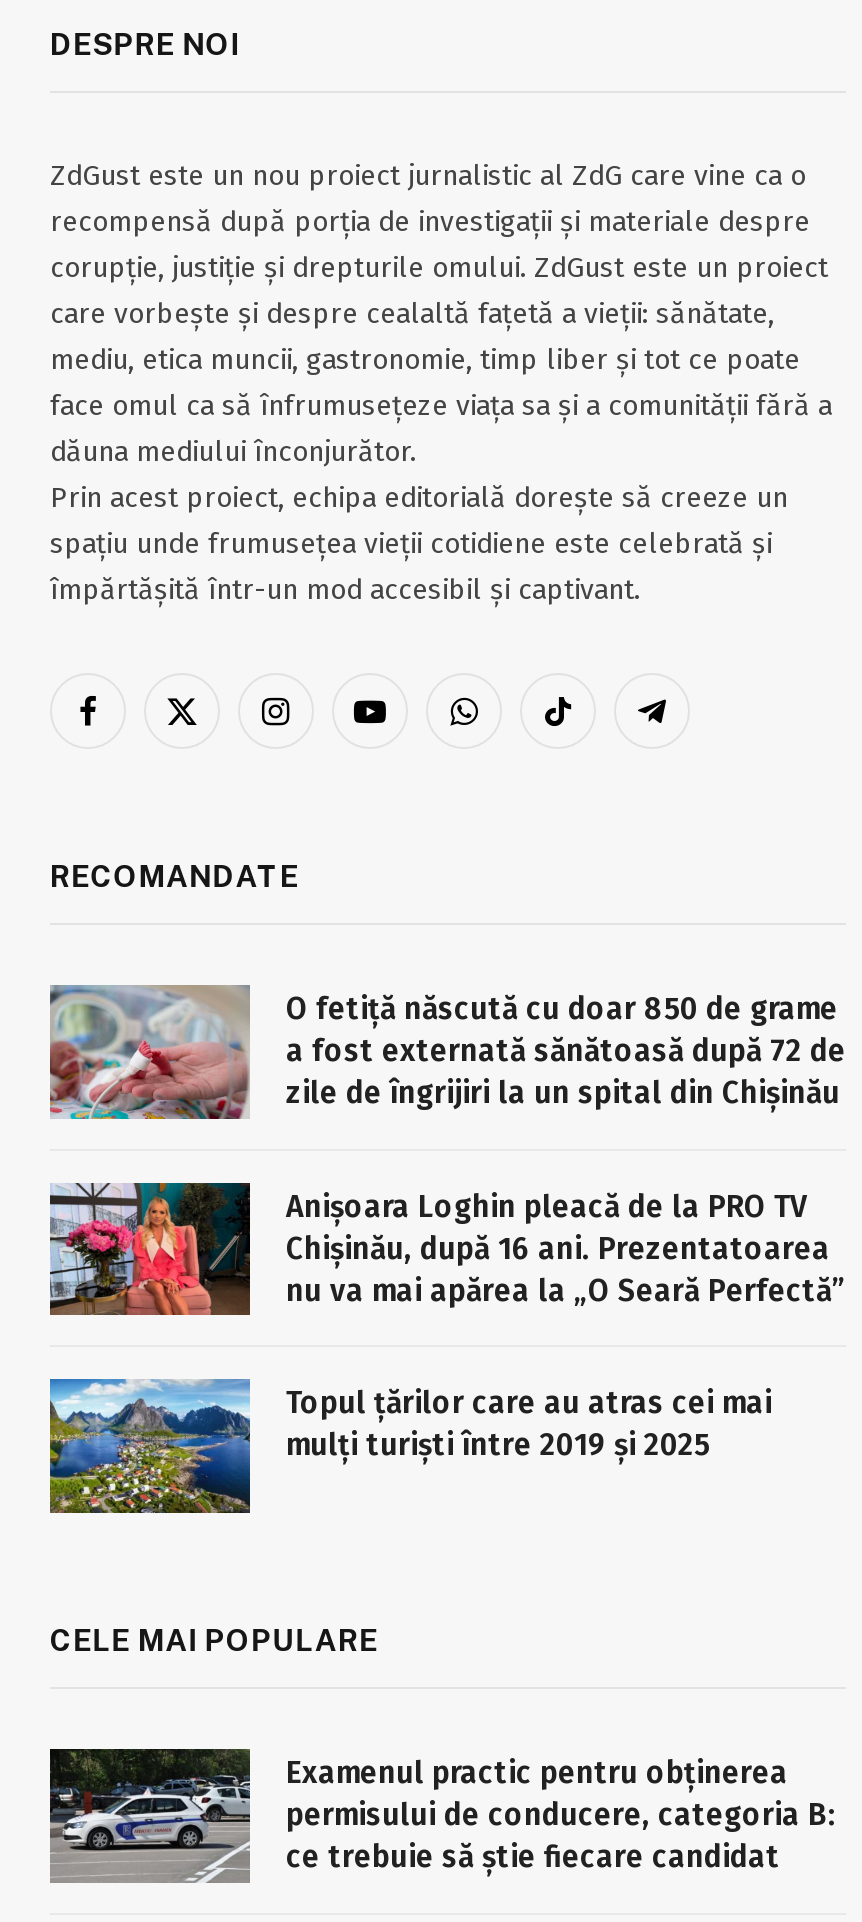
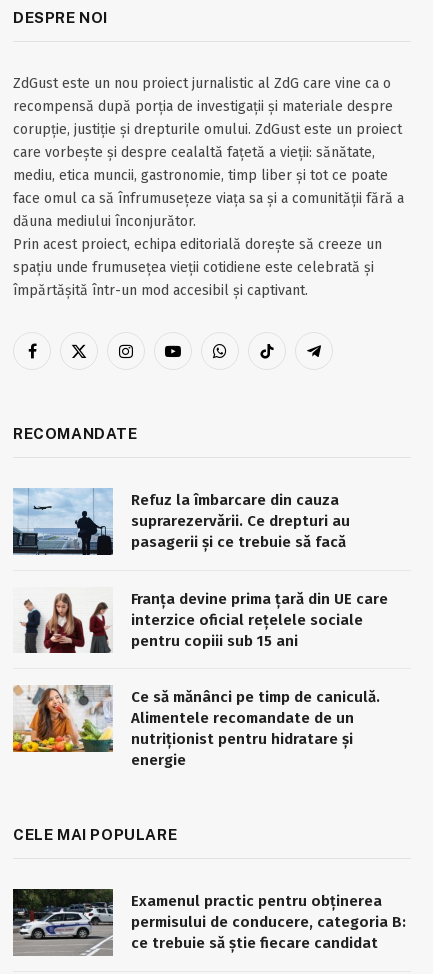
[48,983,846,1121] [image] | O fetiță născută cu doar 850 de grame | a fost externată sănătoasă după 72 de | zile de îngrijiri la un spital din Chișinău -> [13,488,350,556] [image] | Refuz la îmbarcare din cauza | suprarezervării. Ce drepturi au | pasagerii și ce trebuie să facă
[48,1179,846,1317] [image] | Anișoara Loghin pleacă de la PRO TV | Chișinău, după 16 ani. Prezentatoarea | nu va mai apărea la „O Seară Perfectă” -> [13,589,388,654] [image] | Franța devine prima țară din UE care | interzice oficial rețelele sociale | pentru copiii sub 15 ani
[48,1377,772,1515] [image] | Topul țărilor care au atras cei mai | mulți turiști între 2019 și 2025 -> [12,685,380,769] [image] | Ce să mănânci pe timp de caniculă. | Alimentele recomandate de un | nutriționist pentru hidratare și | energie

